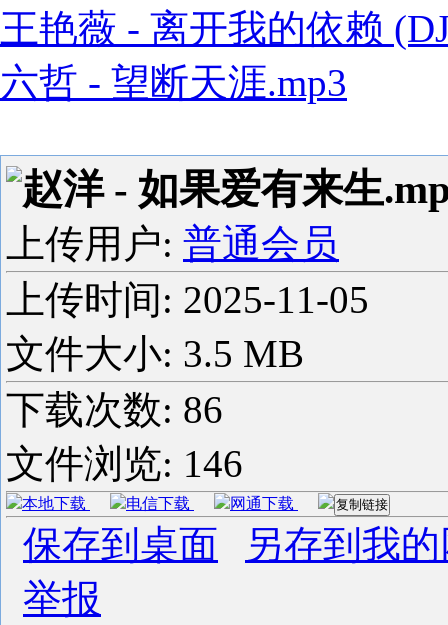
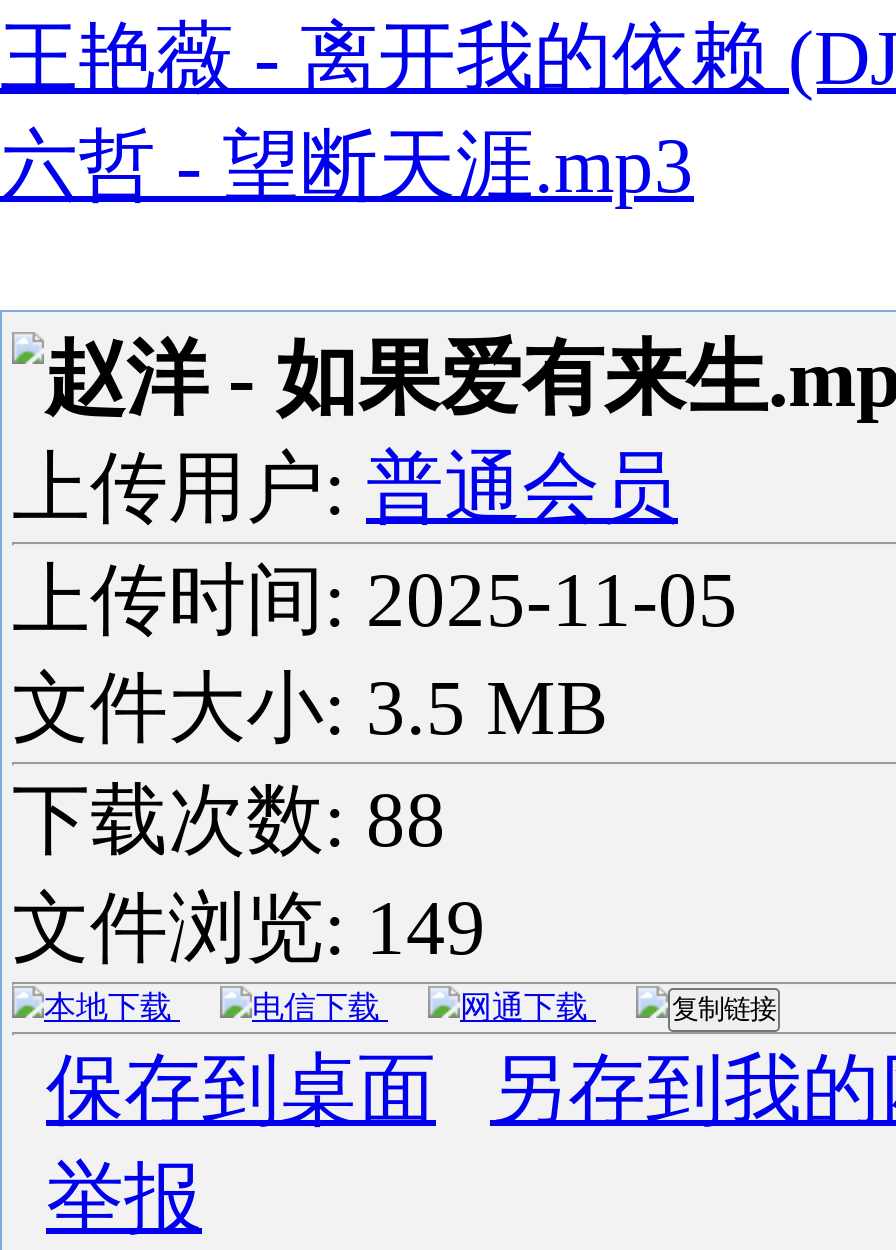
[6,388,223,431] 下载次数: 86 -> [12,776,446,862] 下载次数: 88
[6,442,243,485] 文件浏览: 146 -> [12,884,486,970] 文件浏览: 149

